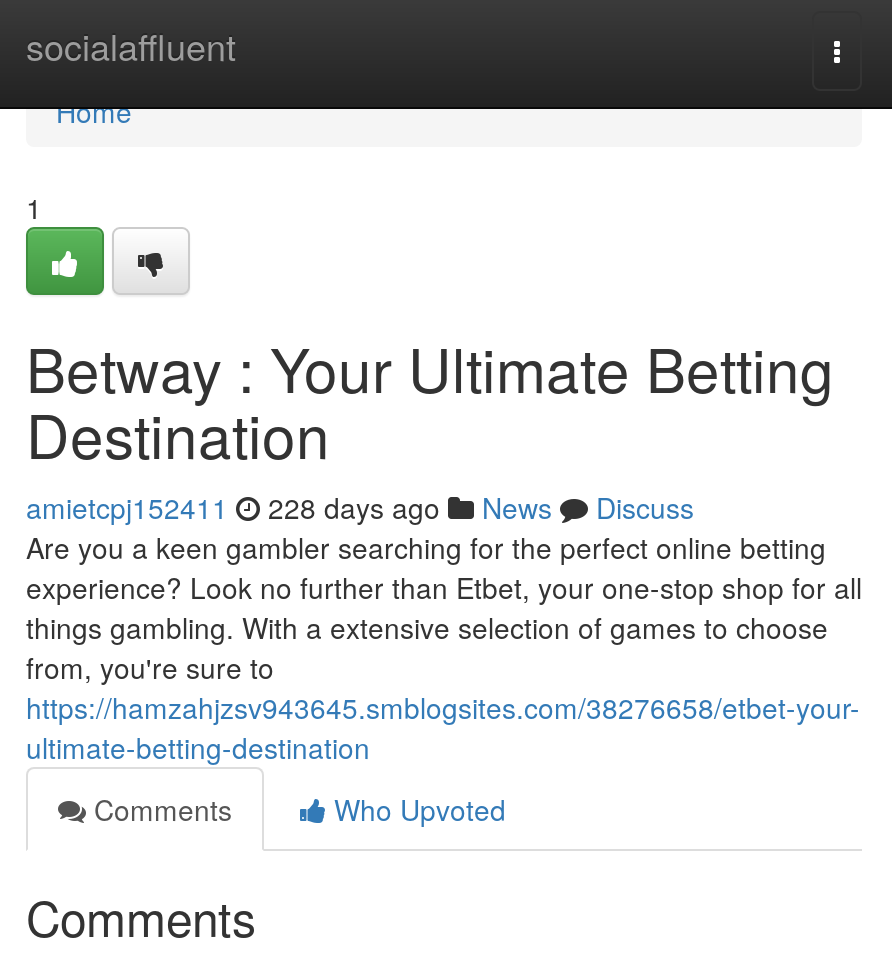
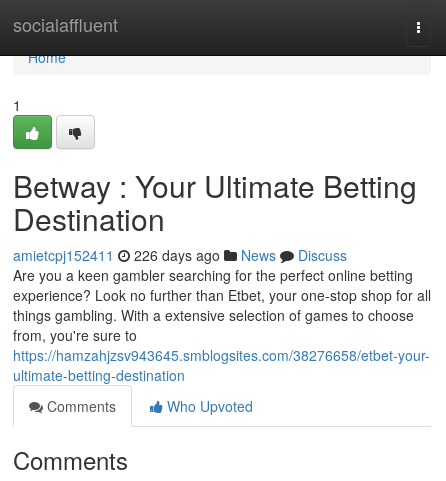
[26,487,694,527] amietcpj152411 228 days ago News Discuss -> [13,245,347,265] amietcpj152411 226 days ago News Discuss

